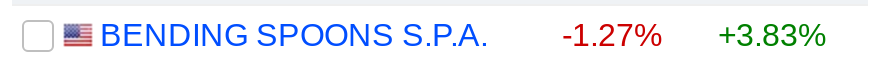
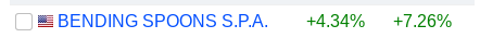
[562,18,662,52] -1.27% -> [306,12,365,31] +4.34%
[718,18,826,52] +3.83% -> [393,12,452,31] +7.26%

